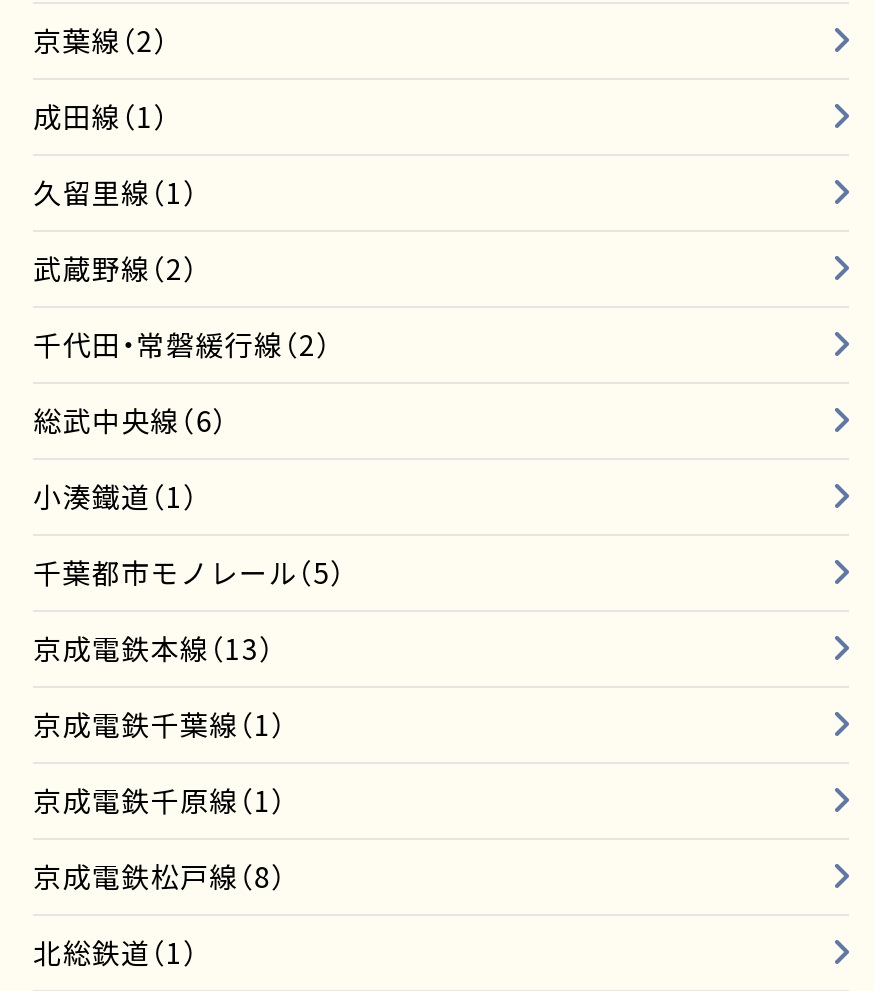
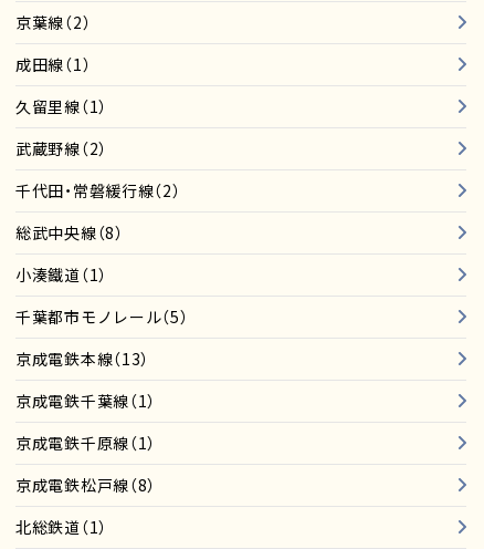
[33,399,228,439] 総武中央線（6） -> [15,221,123,244] 総武中央線（8）

